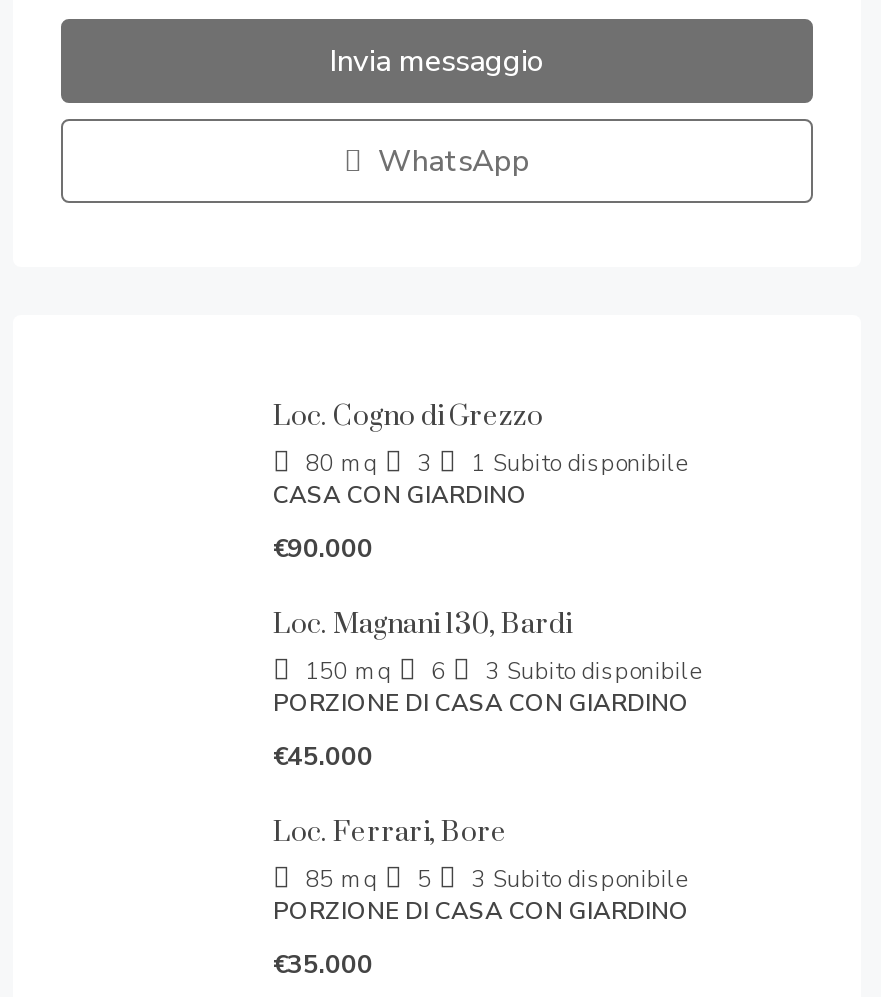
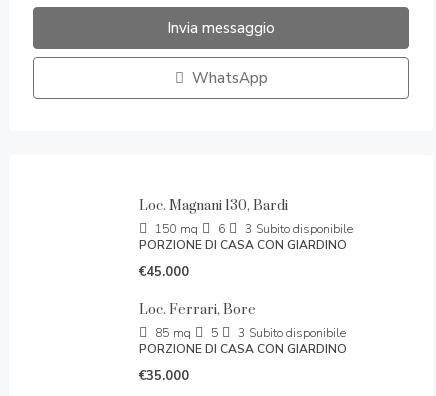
[273,399,687,567] Loc. Cogno di Grezzo | 80 mq | 3 | 1 Subito disponibile | CASA CON GIARDINO | €90.000 -> none

